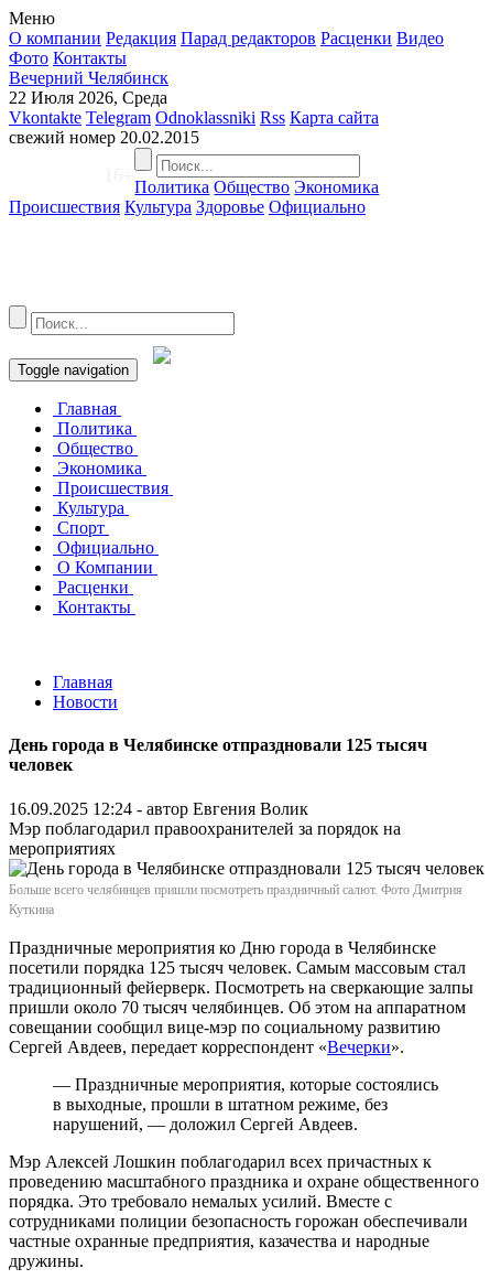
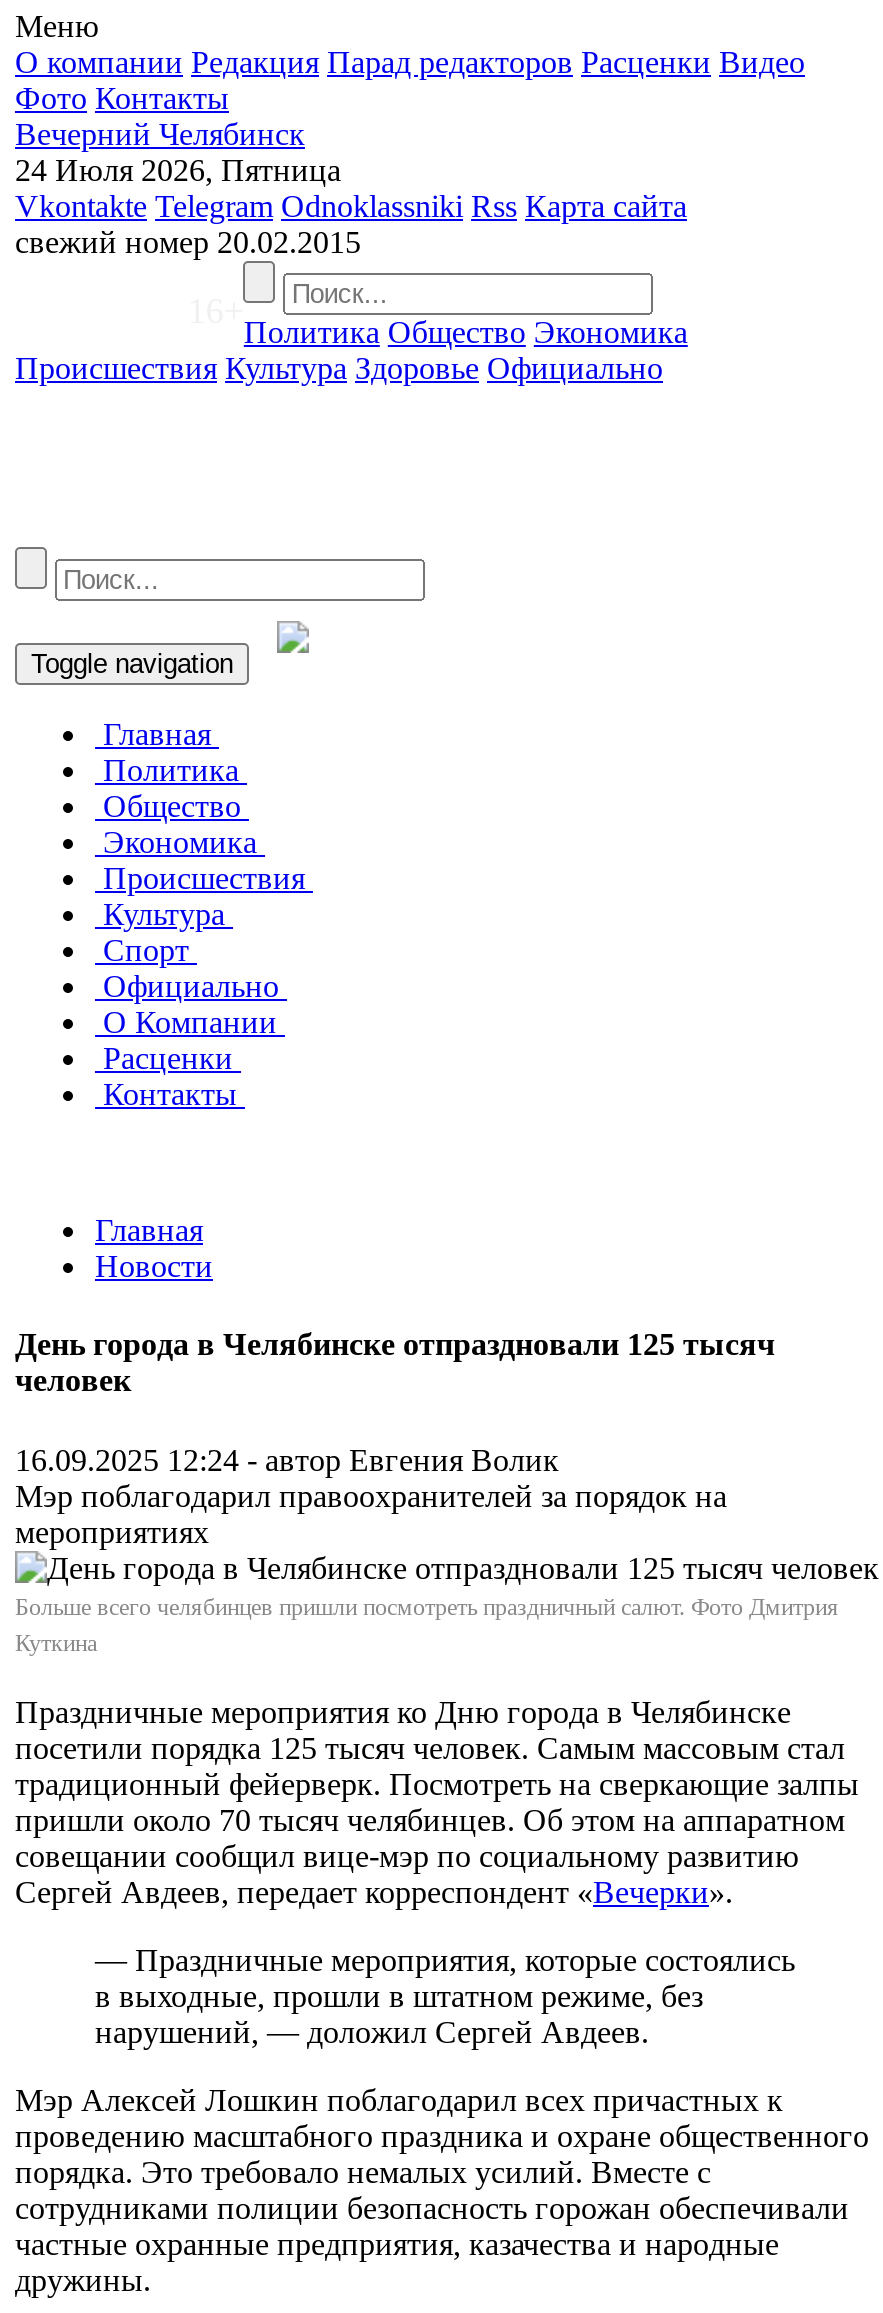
[9,88,167,107] 22 Июля 2026, Среда -> [15,153,341,187] 24 Июля 2026, Пятница

